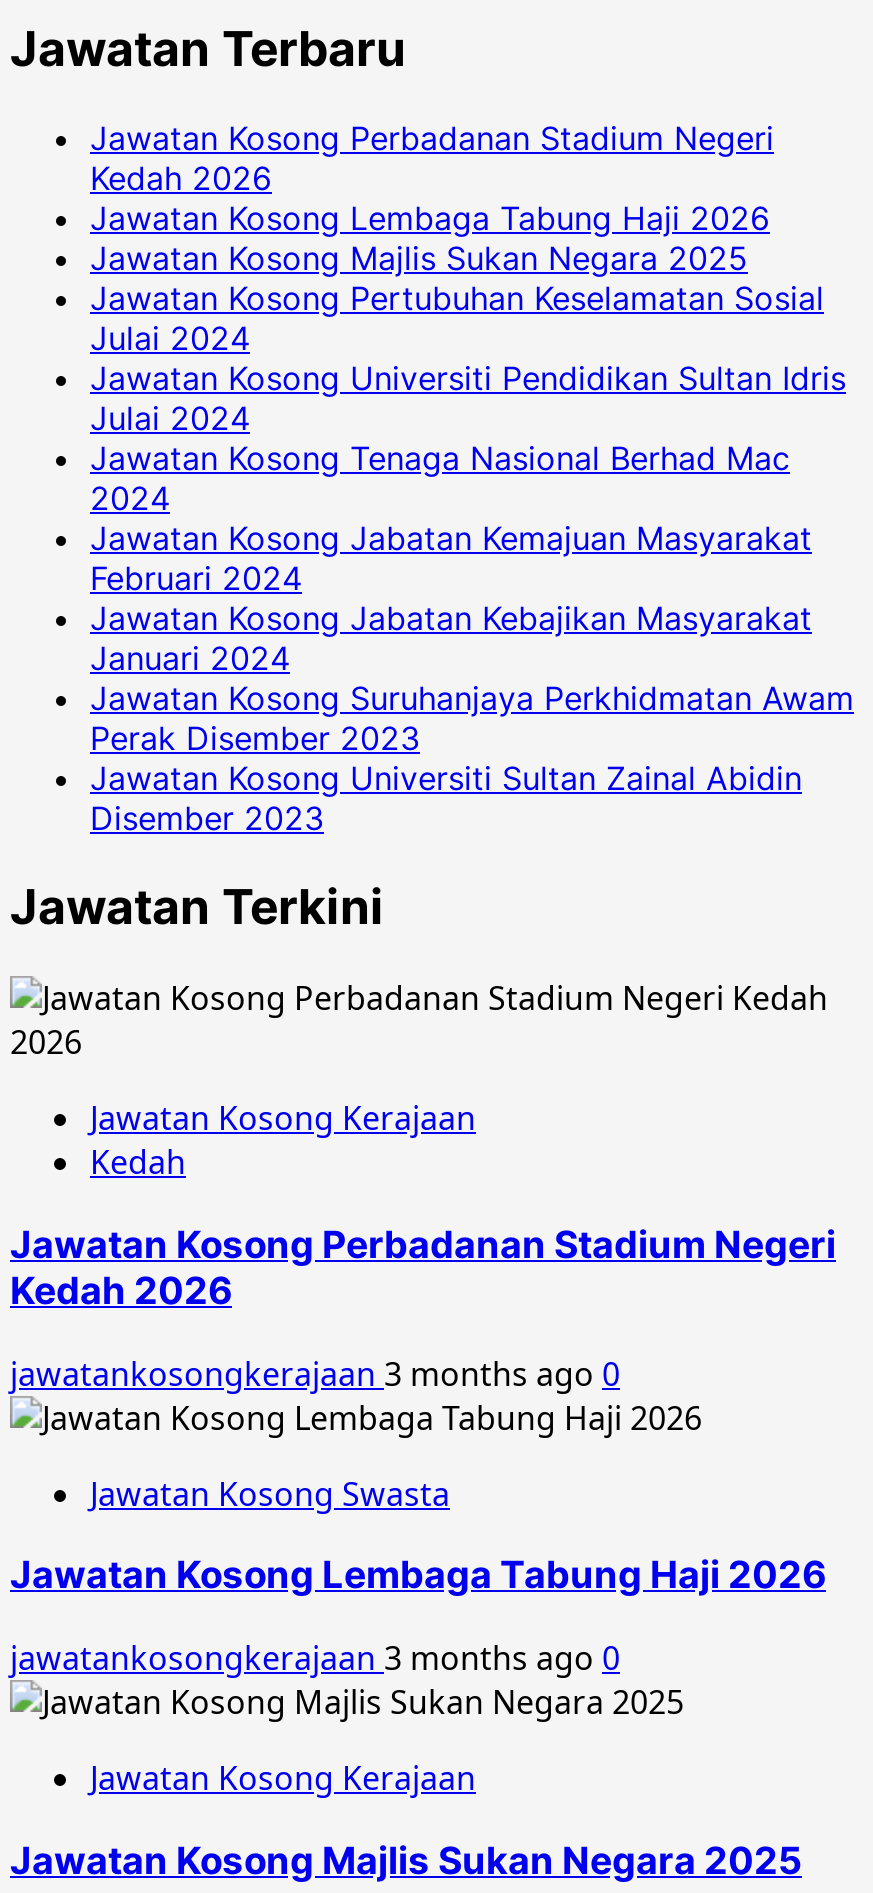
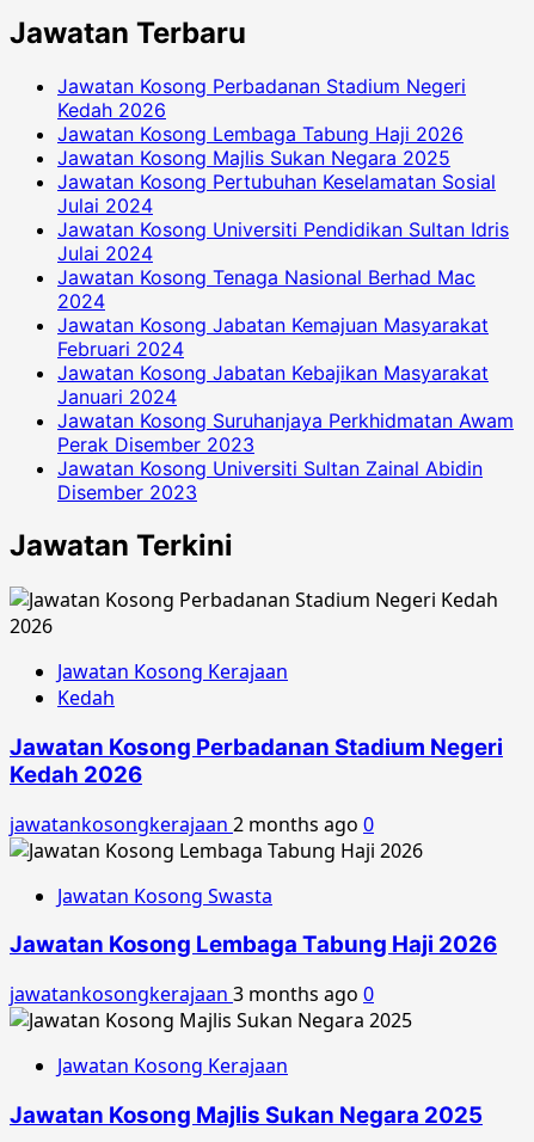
[10,1351,620,1395] jawatankosongkerajaan 3 months ago 0 -> [10,811,374,837] jawatankosongkerajaan 2 months ago 0

